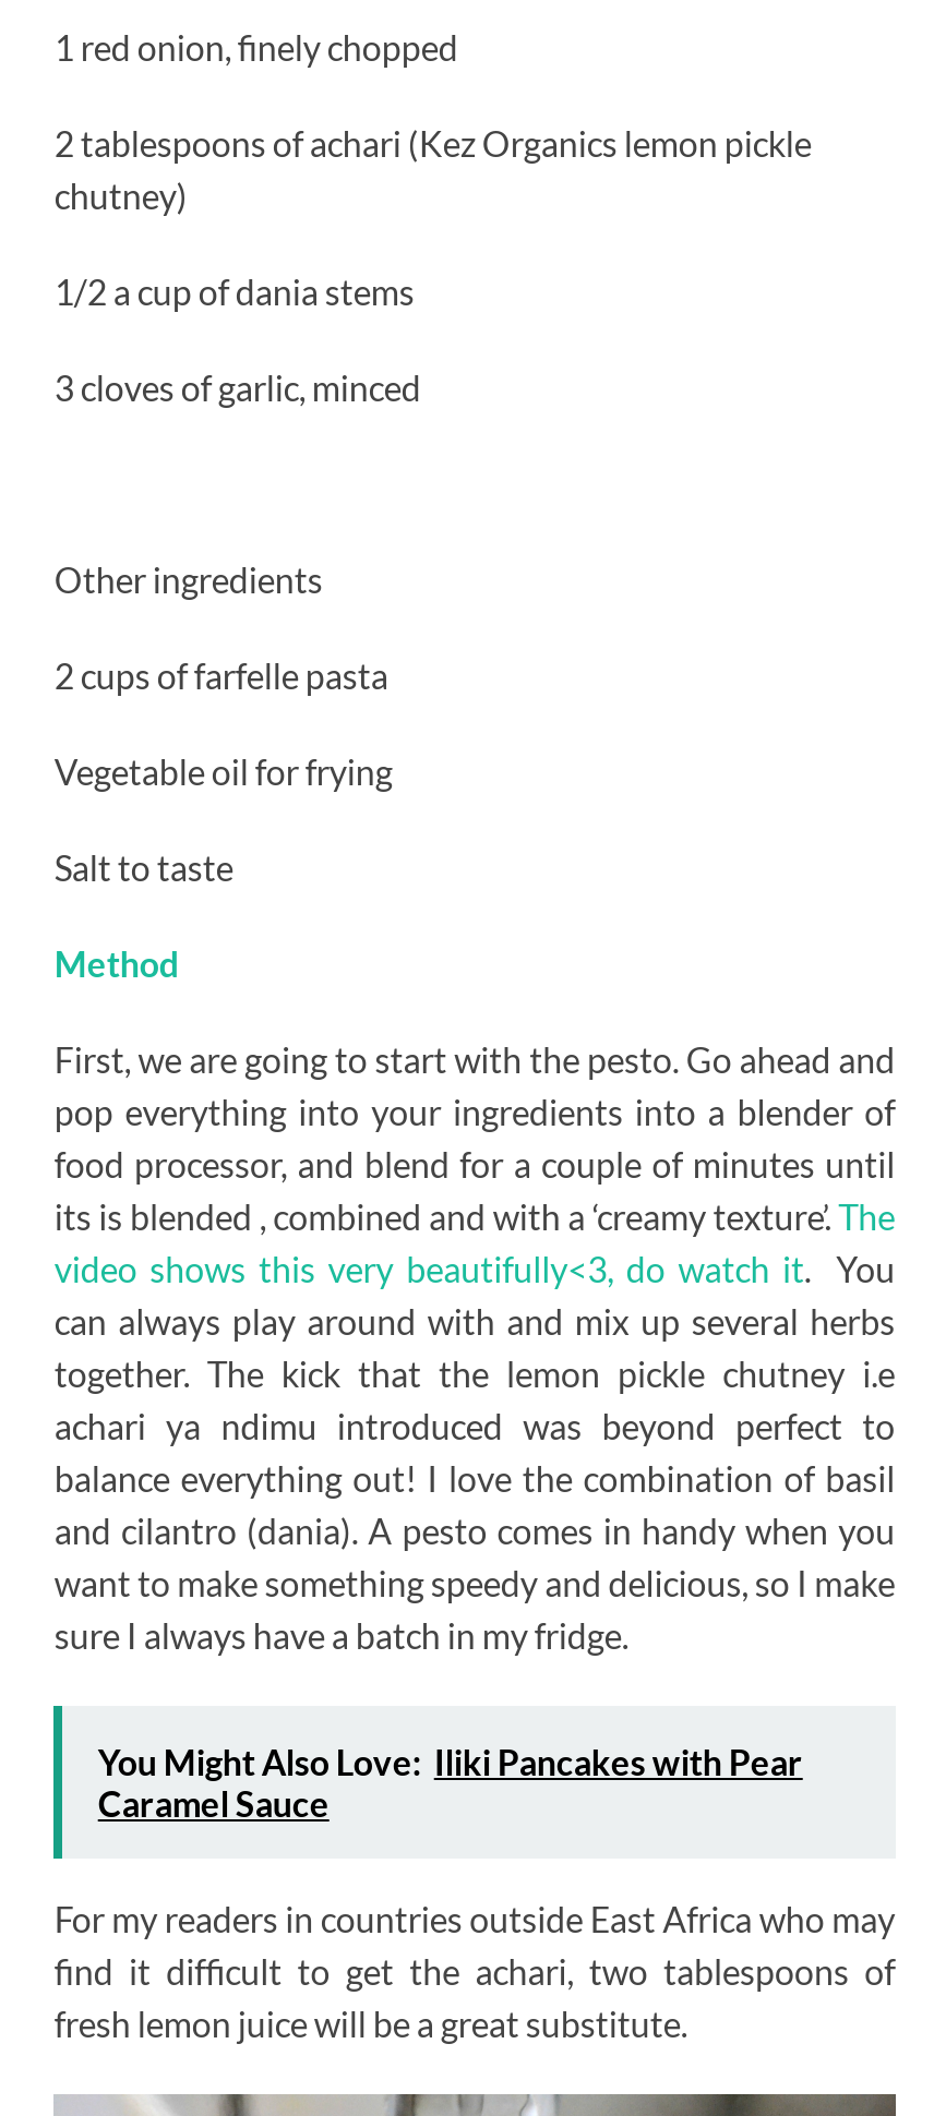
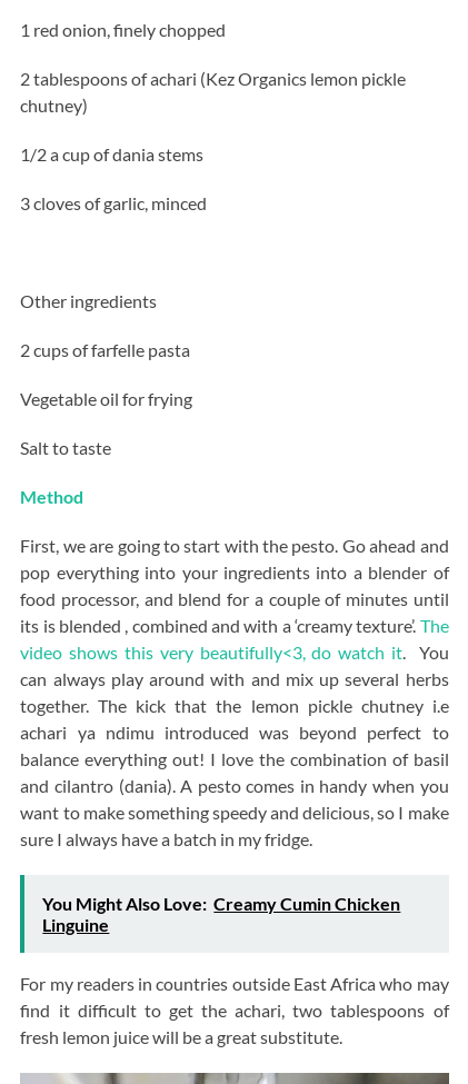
[98,1741,803,1824] You Might Also Love: Iliki Pancakes with Pear | Caramel Sauce -> [43,893,401,935] You Might Also Love: Creamy Cumin Chicken | Linguine

